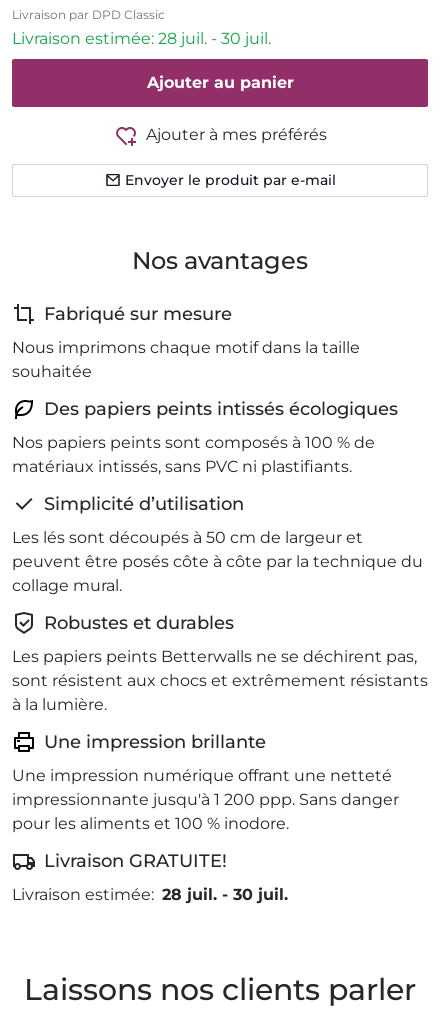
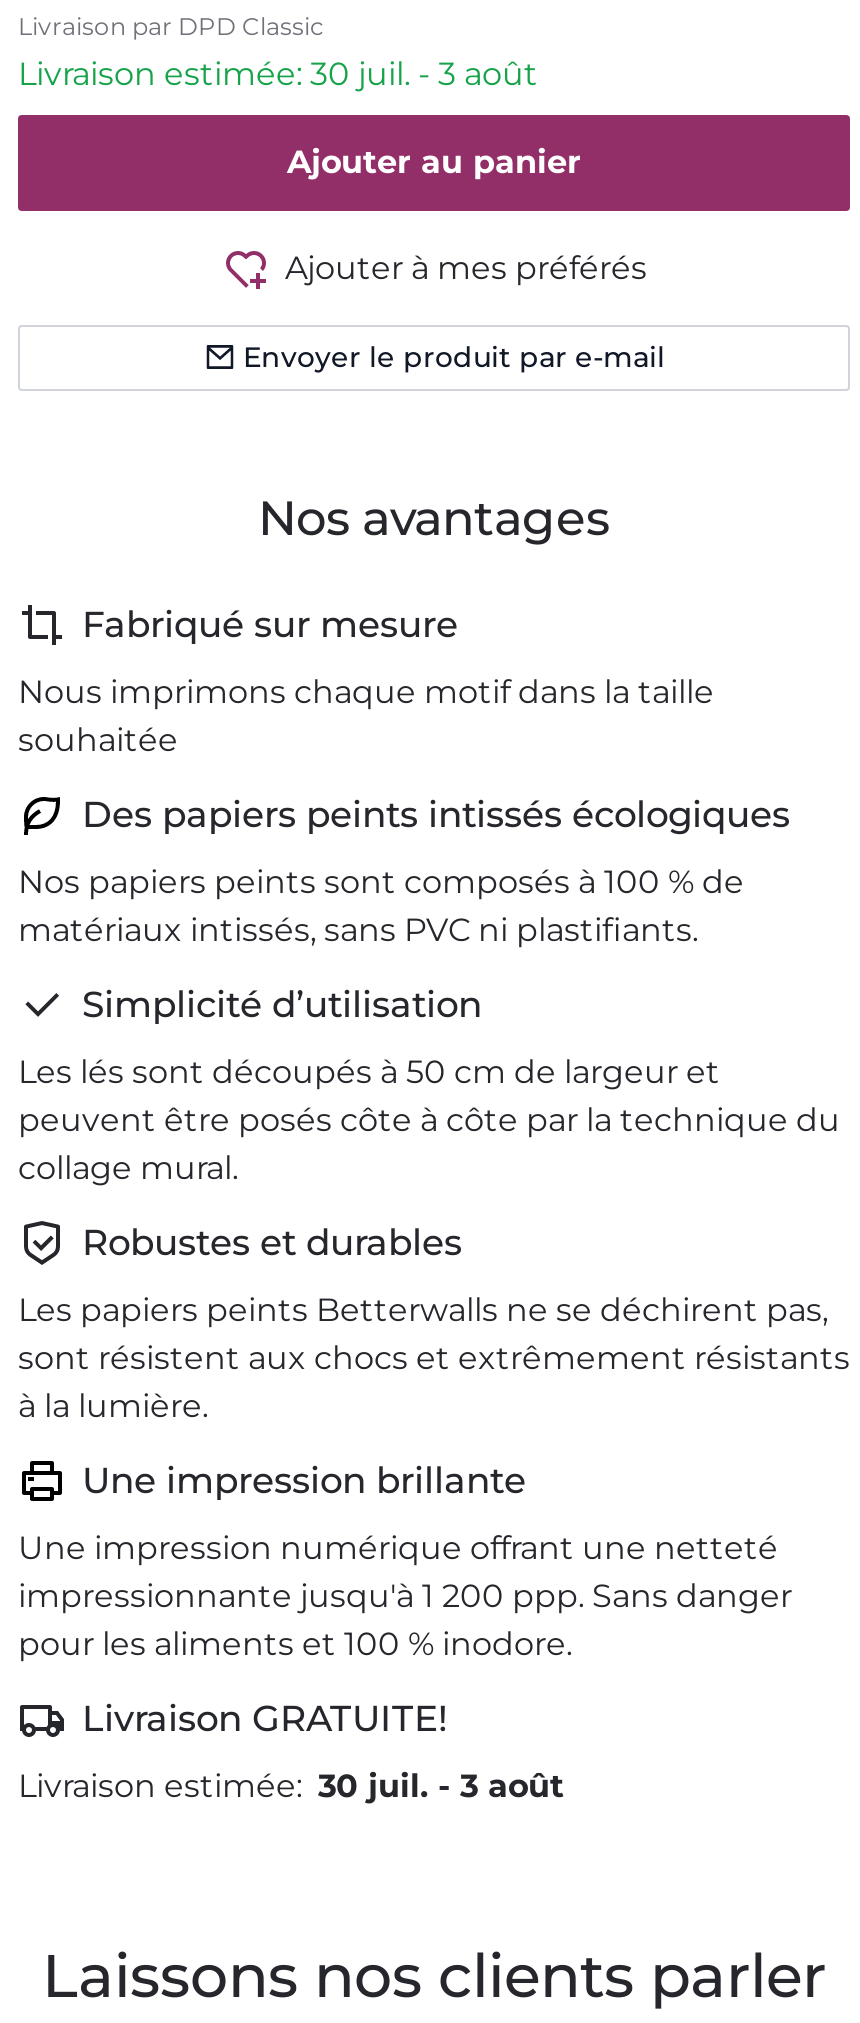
[12,29,271,48] Livraison estimée: 28 juil. - 30 juil. -> [18,55,538,93] Livraison estimée: 30 juil. - 3 août
[12,885,288,904] Livraison estimée: 28 juil. - 30 juil. -> [18,1767,564,1805] Livraison estimée: 30 juil. - 3 août

